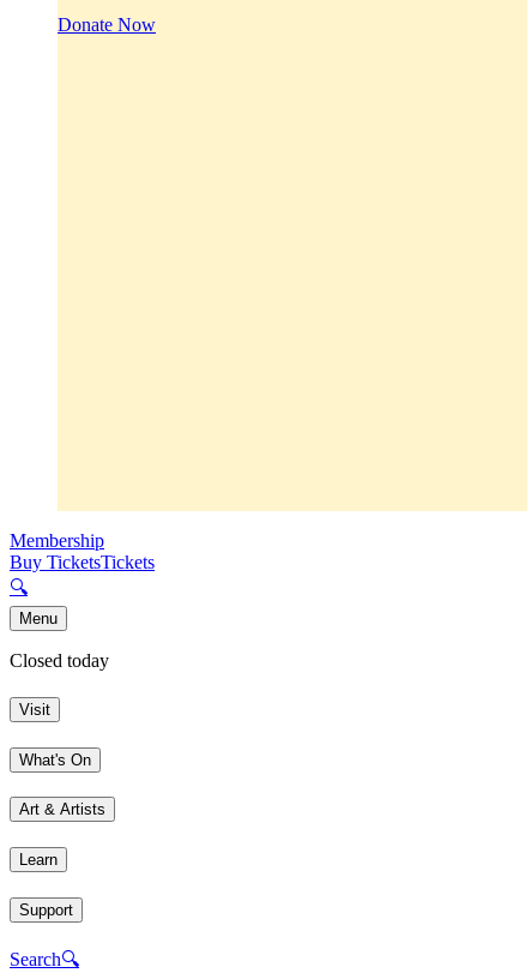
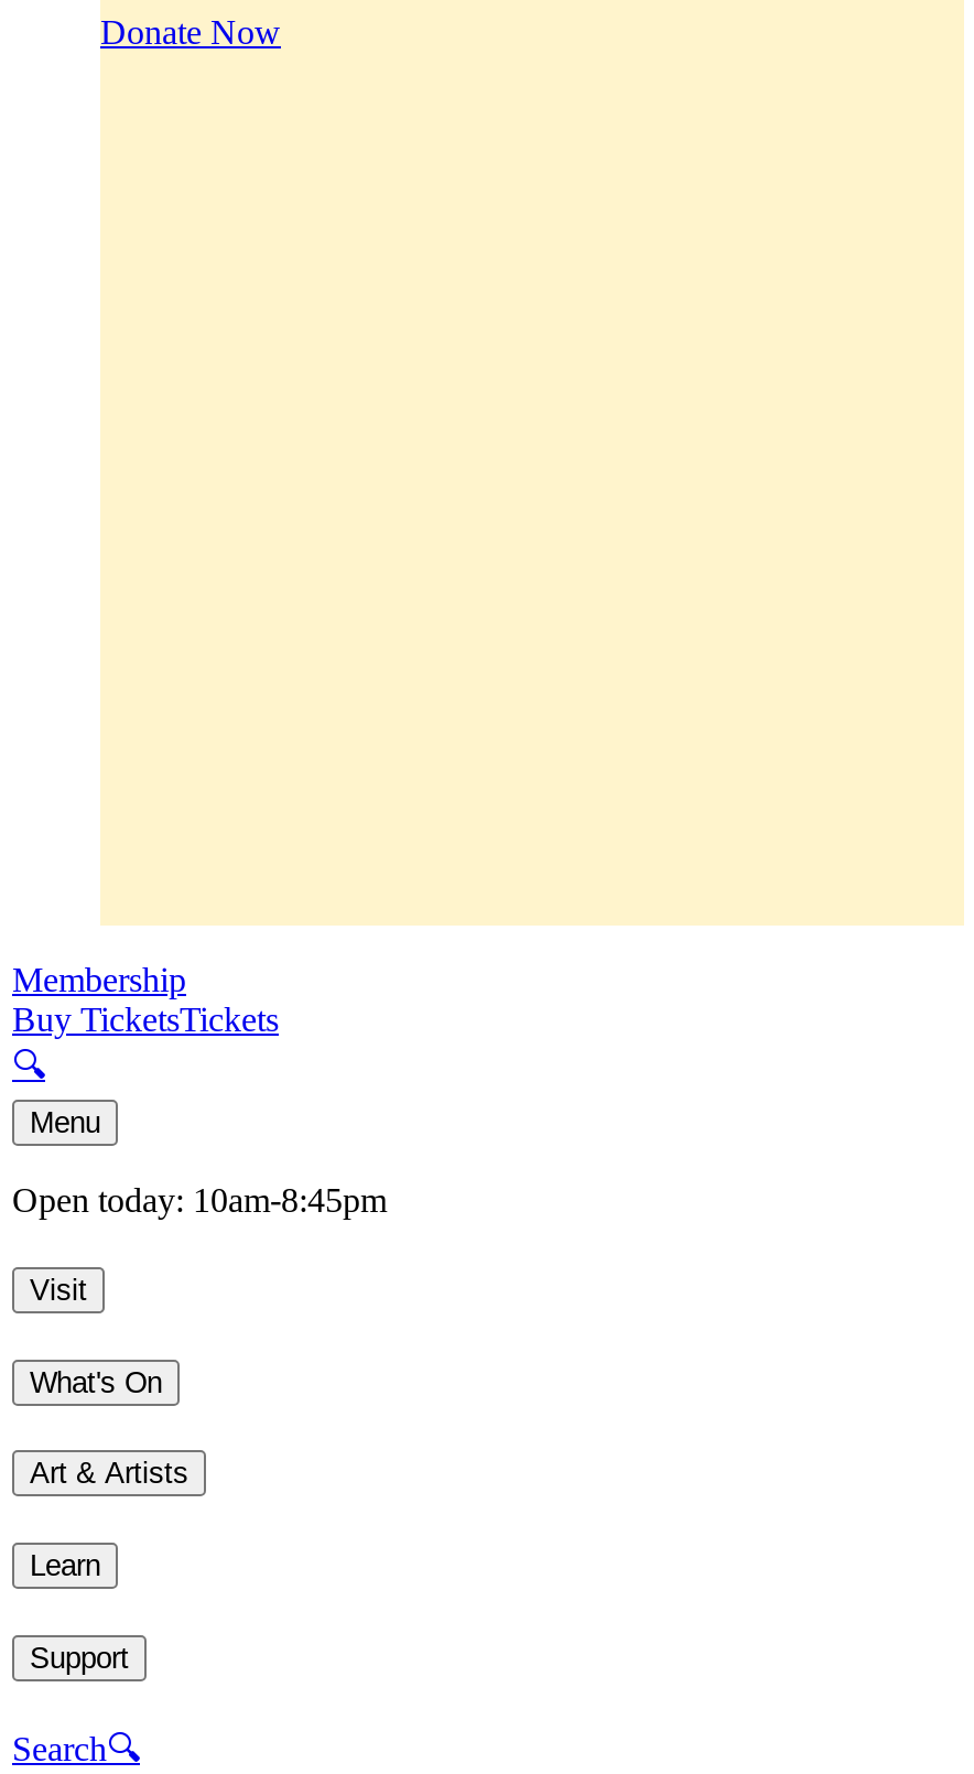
[10,651,109,671] Closed today -> [12,1182,387,1219] Open today: 10am-8:45pm

